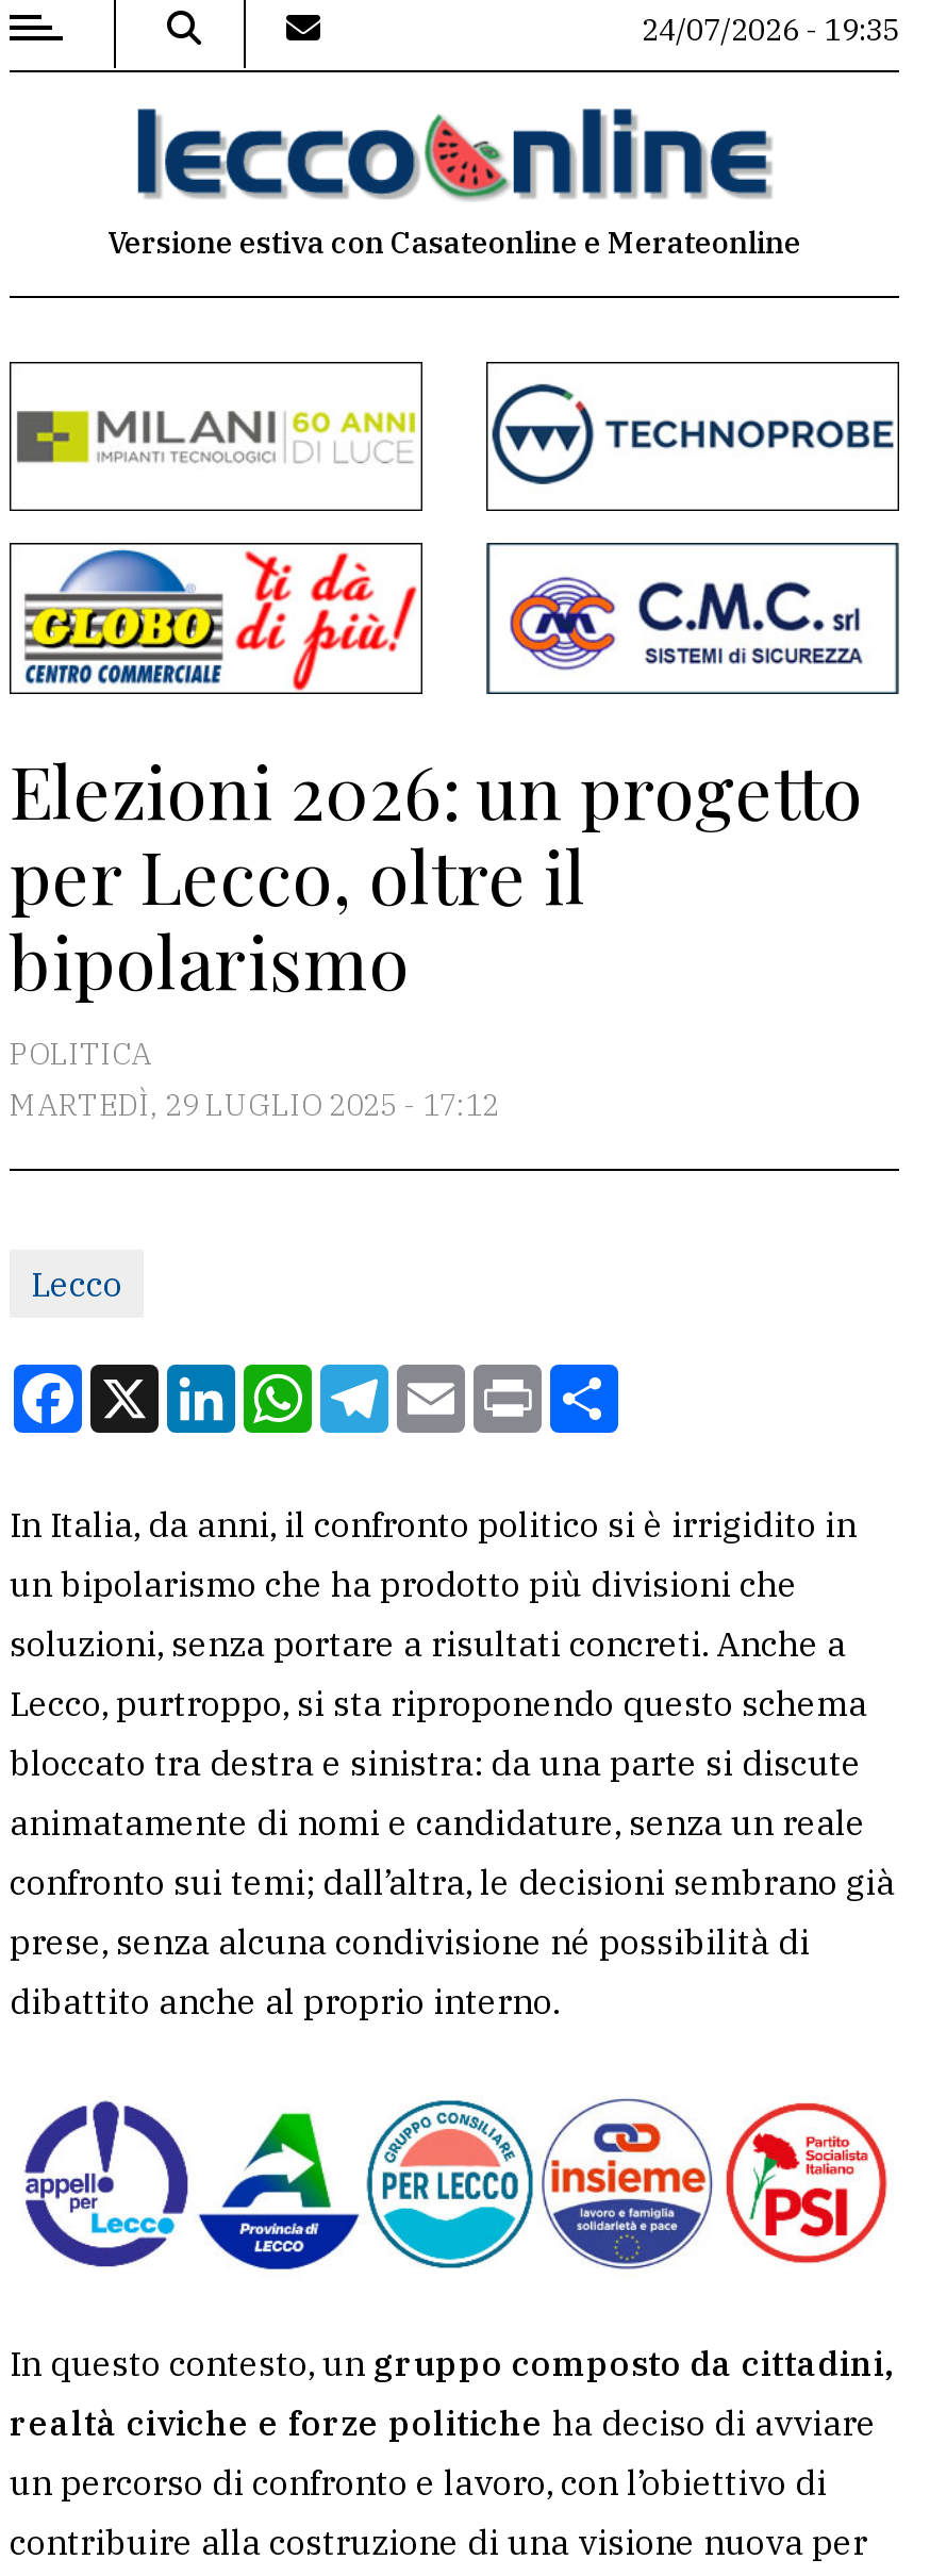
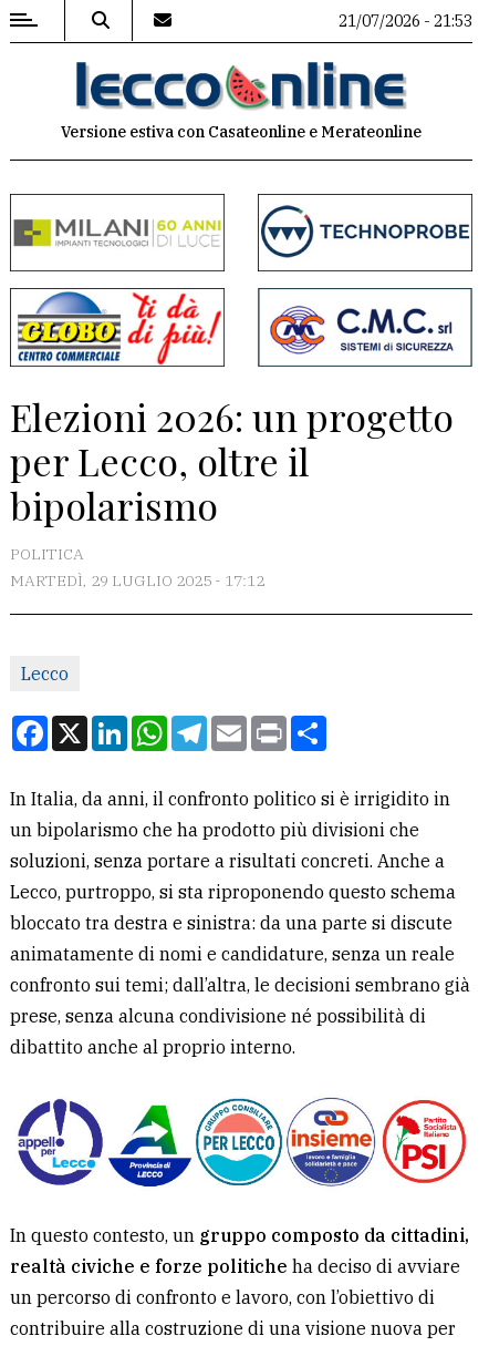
[642,11,899,49] 24/07/2026 - 19:35 -> [339,11,472,31] 21/07/2026 - 21:53

